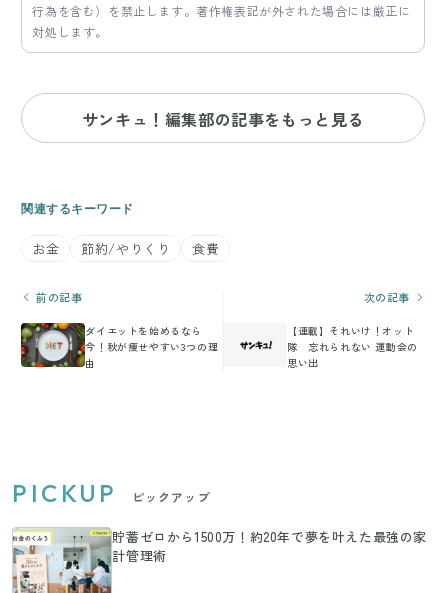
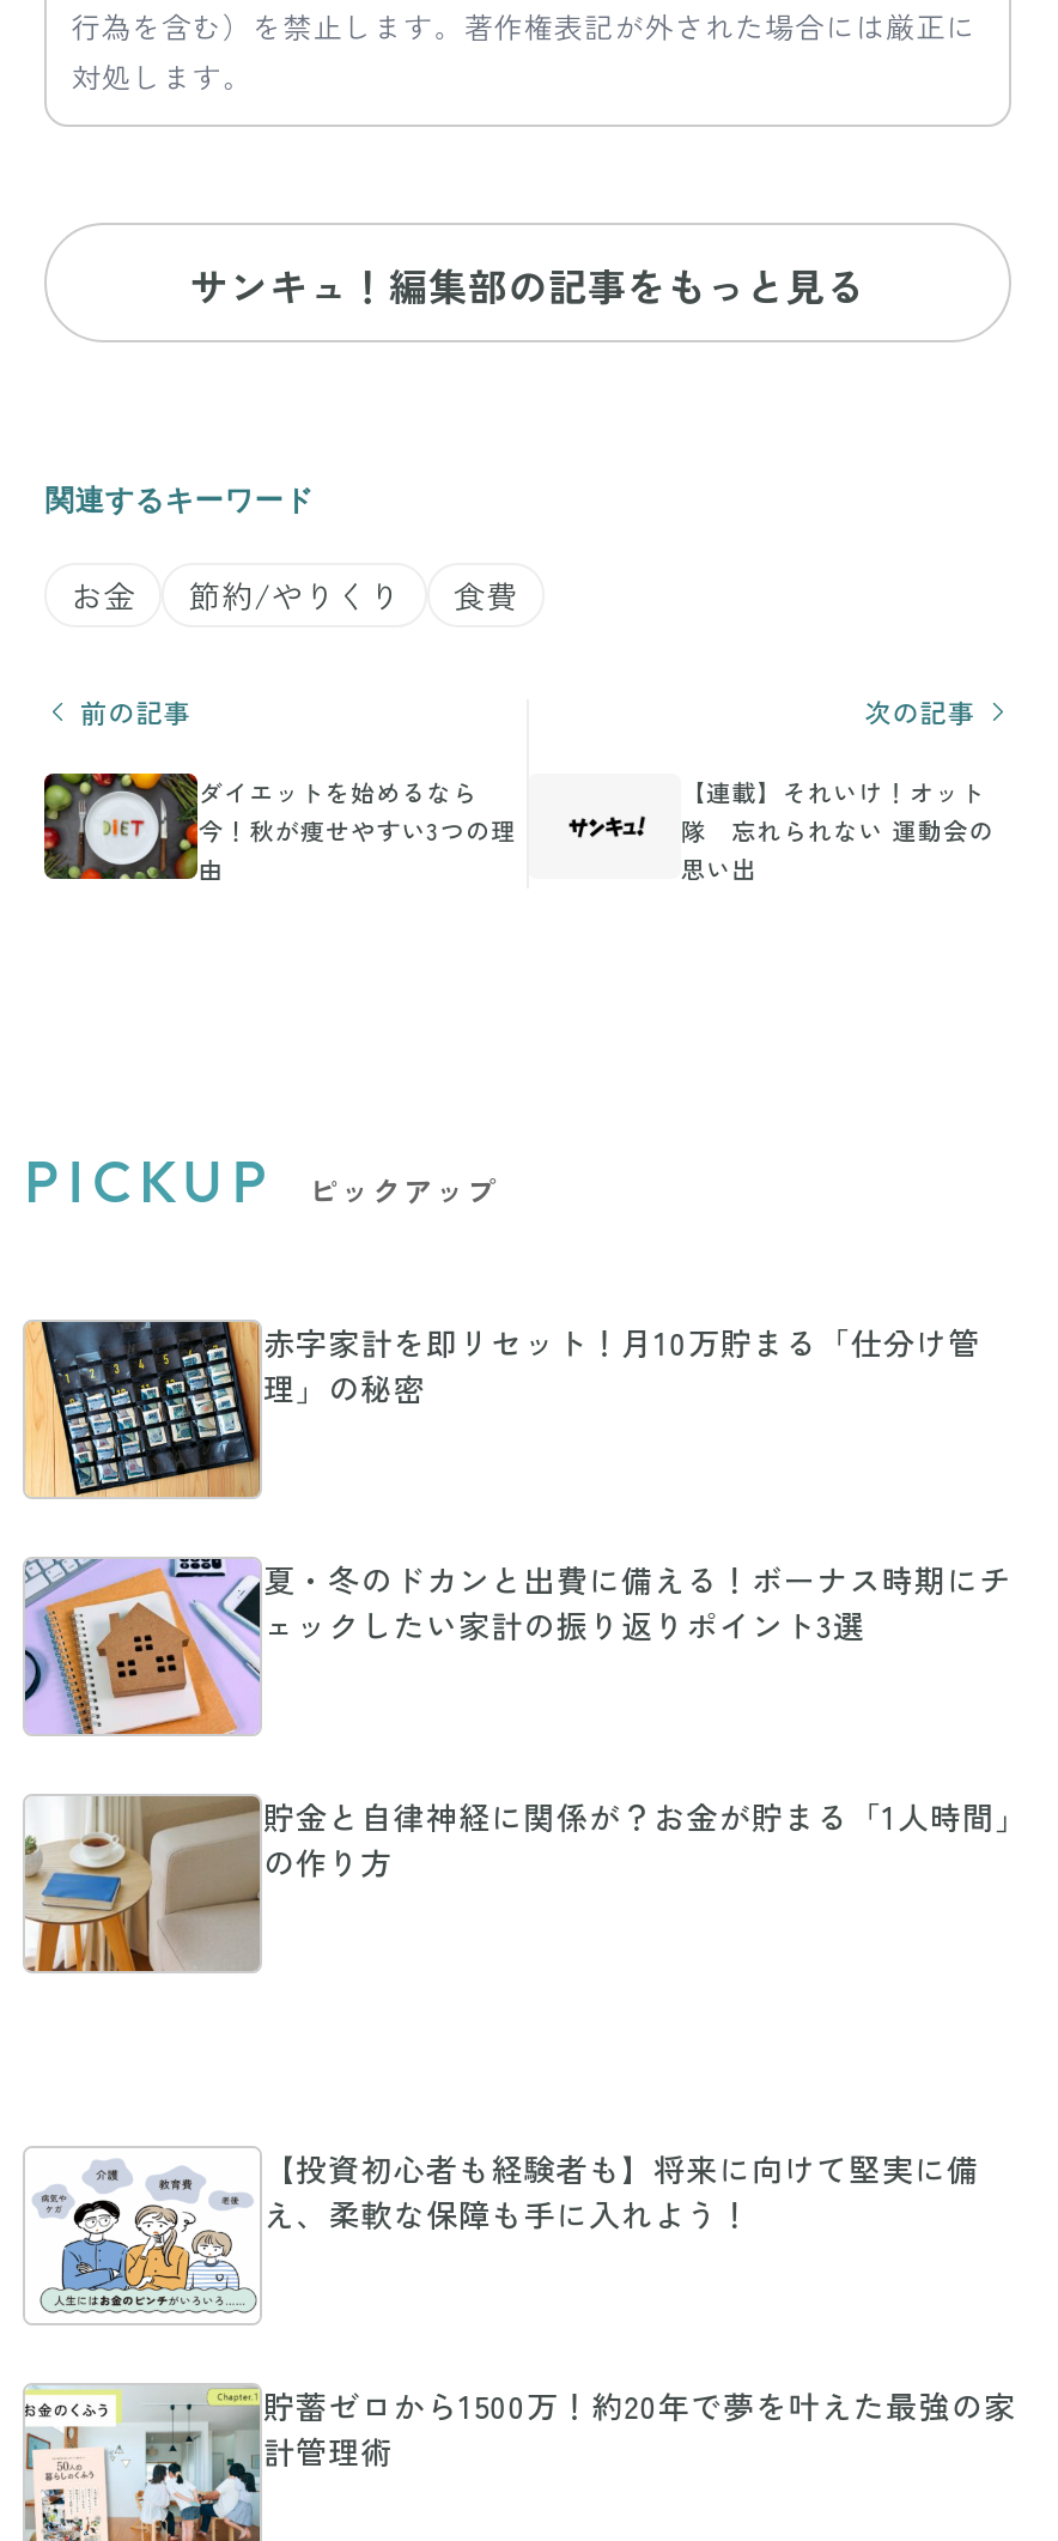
none -> [23,1317,981,1499] [image] | 赤字家計を即リセット！月10万貯まる「仕分け管 | 理」の秘密
none -> [23,1554,1012,1736] [image] | 夏・冬のドカンと出費に備える！ボーナス時期にチ | ェックしたい家計の振り返りポイント3選
none -> [25,1794,1028,2000] [image] | 貯金と自律神経に関係が？お金が貯まる「1人時間」 | の作り方
none -> [32,2146,979,2316] [image] | 【投資初心者も経験者も】将来に向けて堅実に備 | え、柔軟な保障も手に入れよう！

